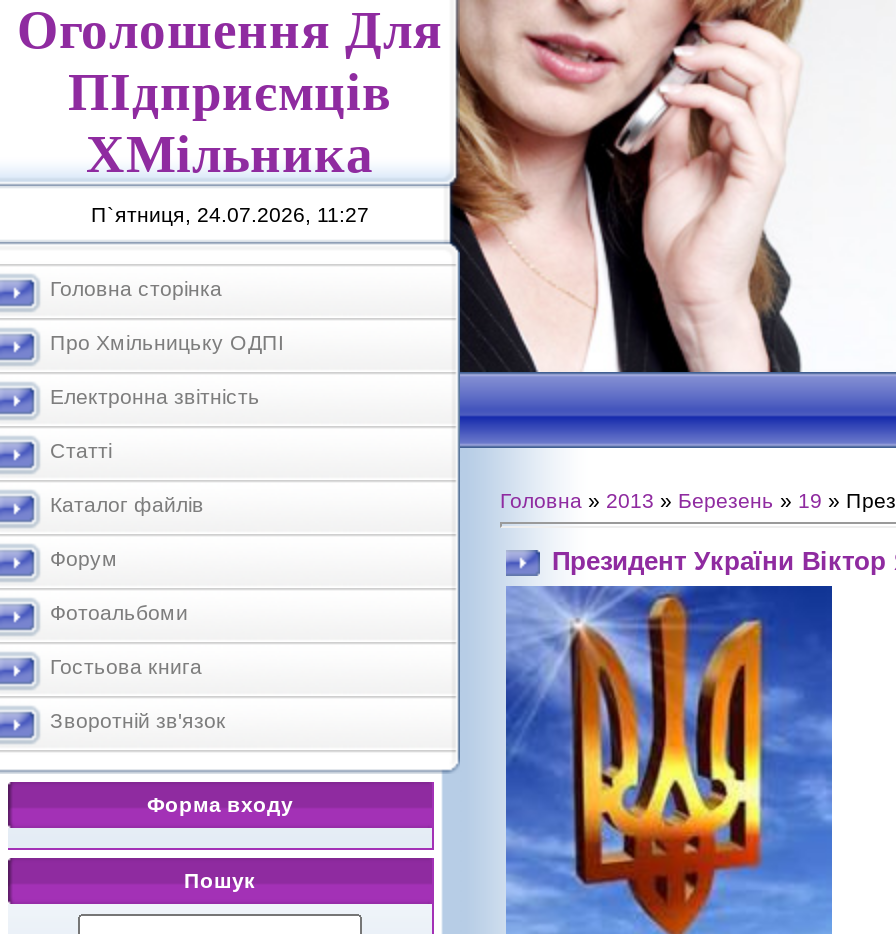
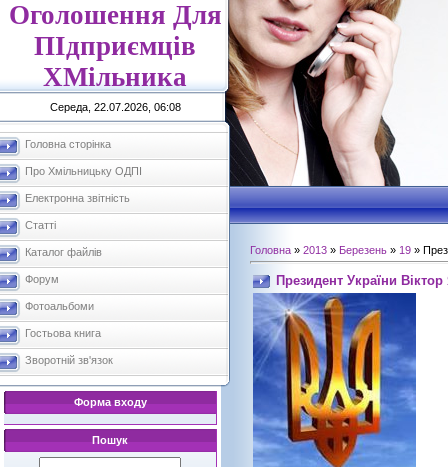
[91,202,369,226] П`ятниця, 24.07.2026, 11:27 -> [49,101,180,113] Середа, 22.07.2026, 06:08

